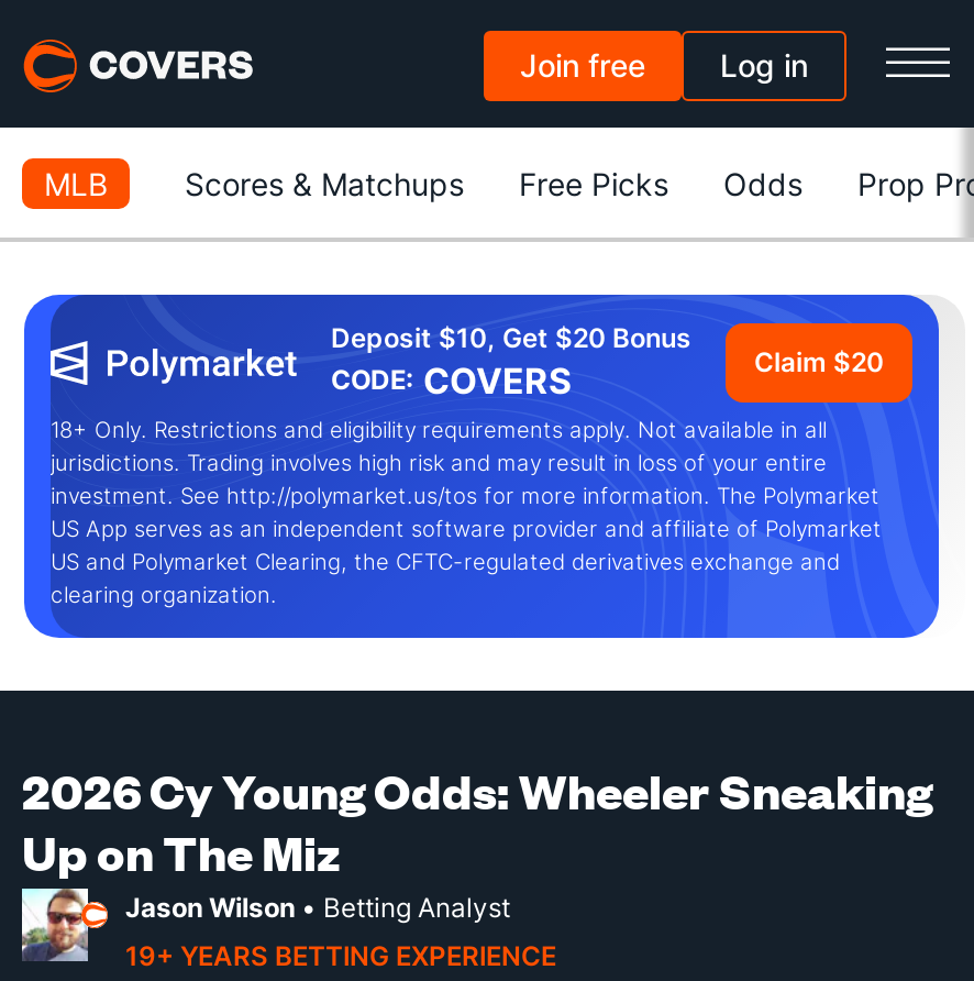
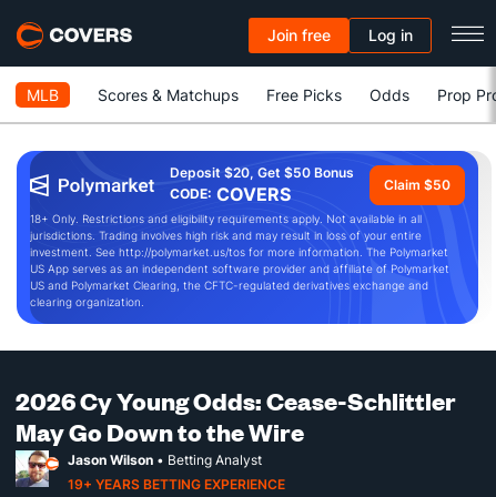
[331,321,691,354] Deposit $10, Get $20 Bonus -> [170,164,354,181] Deposit $20, Get $50 Bonus
[754,345,884,378] Claim $20 -> [384,176,451,193] Claim $50
[22,759,932,884] 2026 Cy Young Odds: Wheeler Sneaking | Up on The Miz -> [16,385,456,448] 2026 Cy Young Odds: Cease-Schlittler | May Go Down to the Wire

